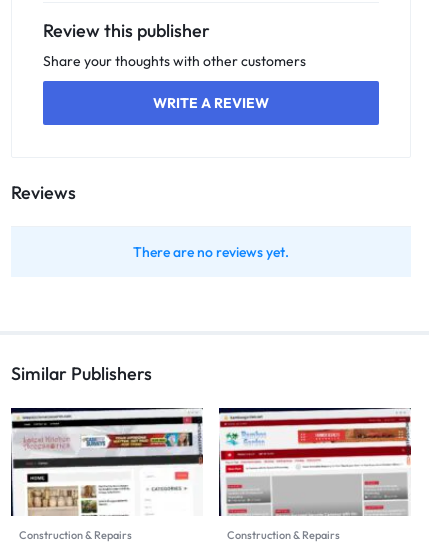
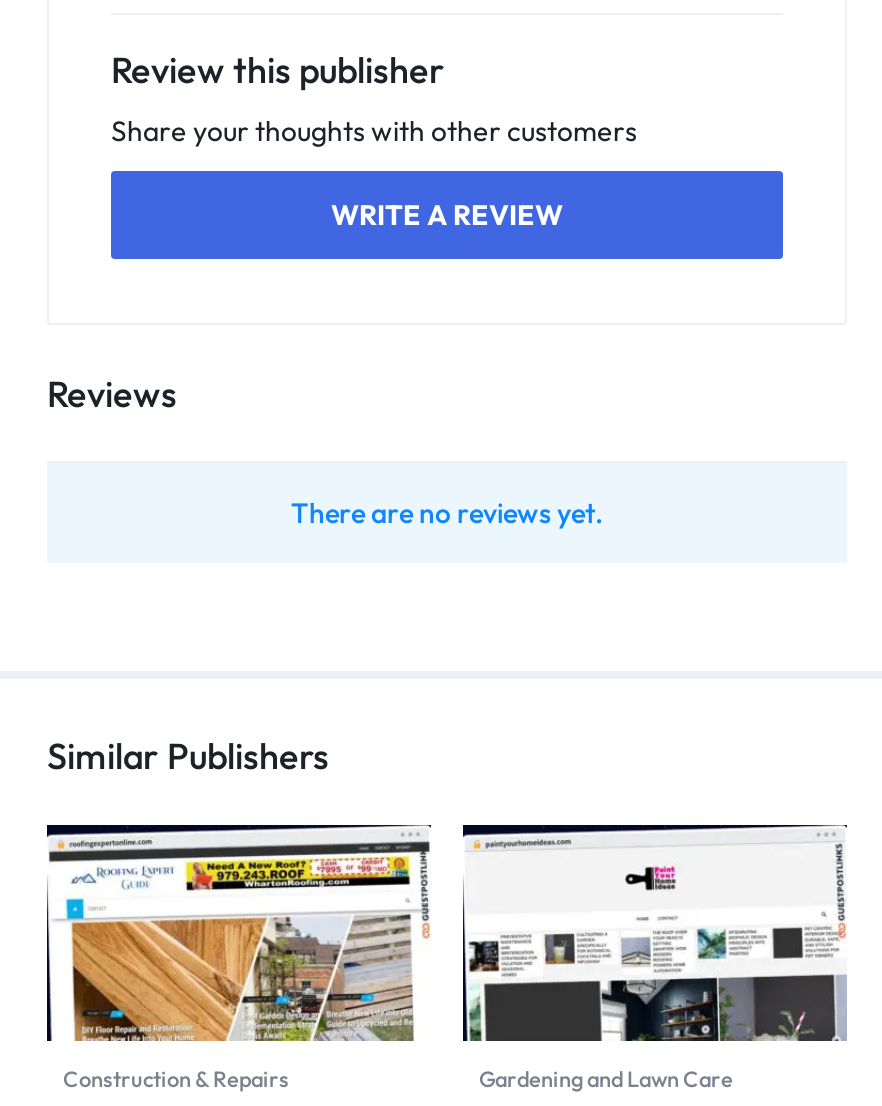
[12,415,340,542] [image] | Construction & Repairs -> [49,841,733,1093] [image] | Gardening and Lawn Care
[219,415,412,516] [image] -> [465,839,847,1043] [image]

